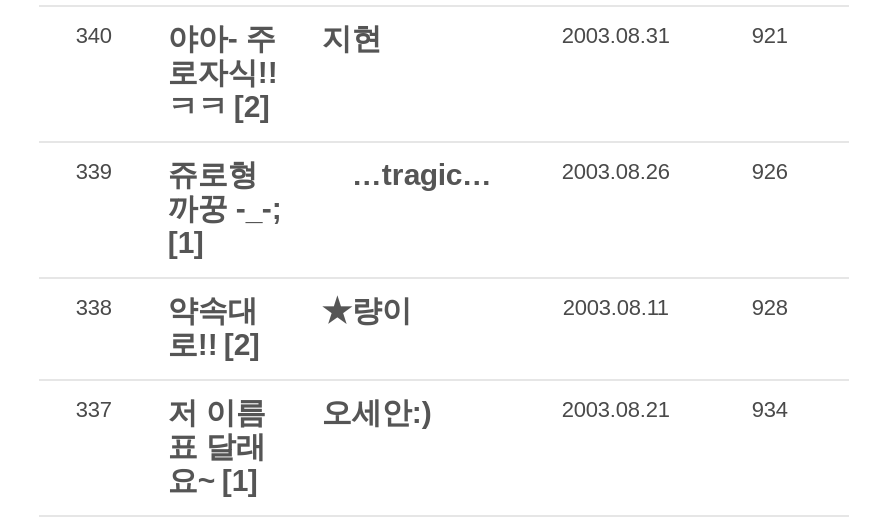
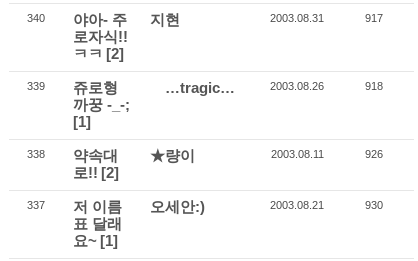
[752,23,788,47] 921 -> [365,12,383,24] 917
[752,159,788,183] 926 -> [365,80,383,92] 918
[752,295,788,319] 928 -> [365,148,383,160] 926
[752,397,788,421] 934 -> [365,199,383,211] 930

